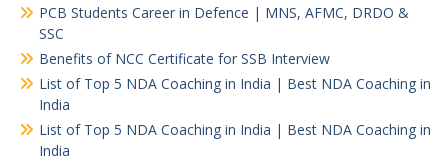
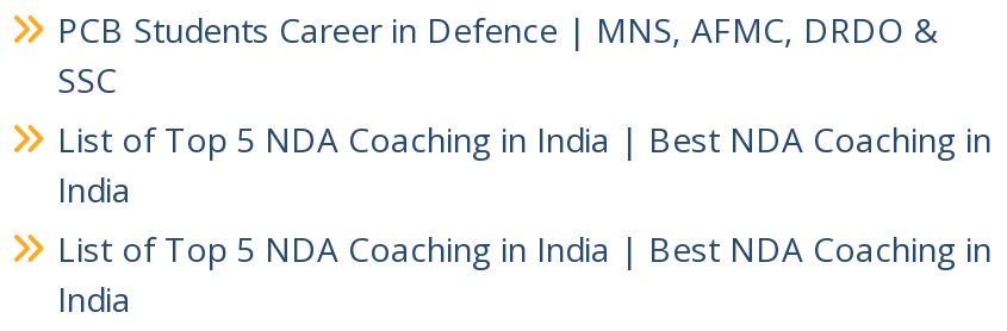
[39,49,330,68] Benefits of NCC Certificate for SSB Interview -> none

